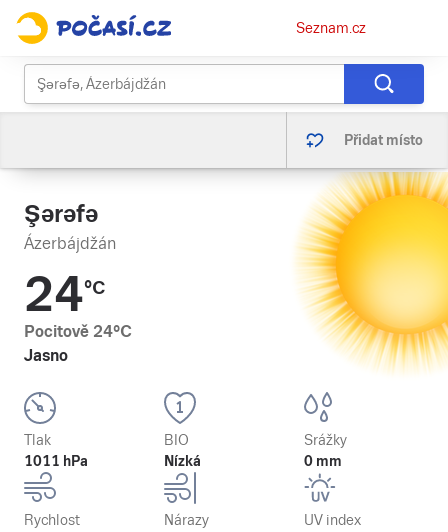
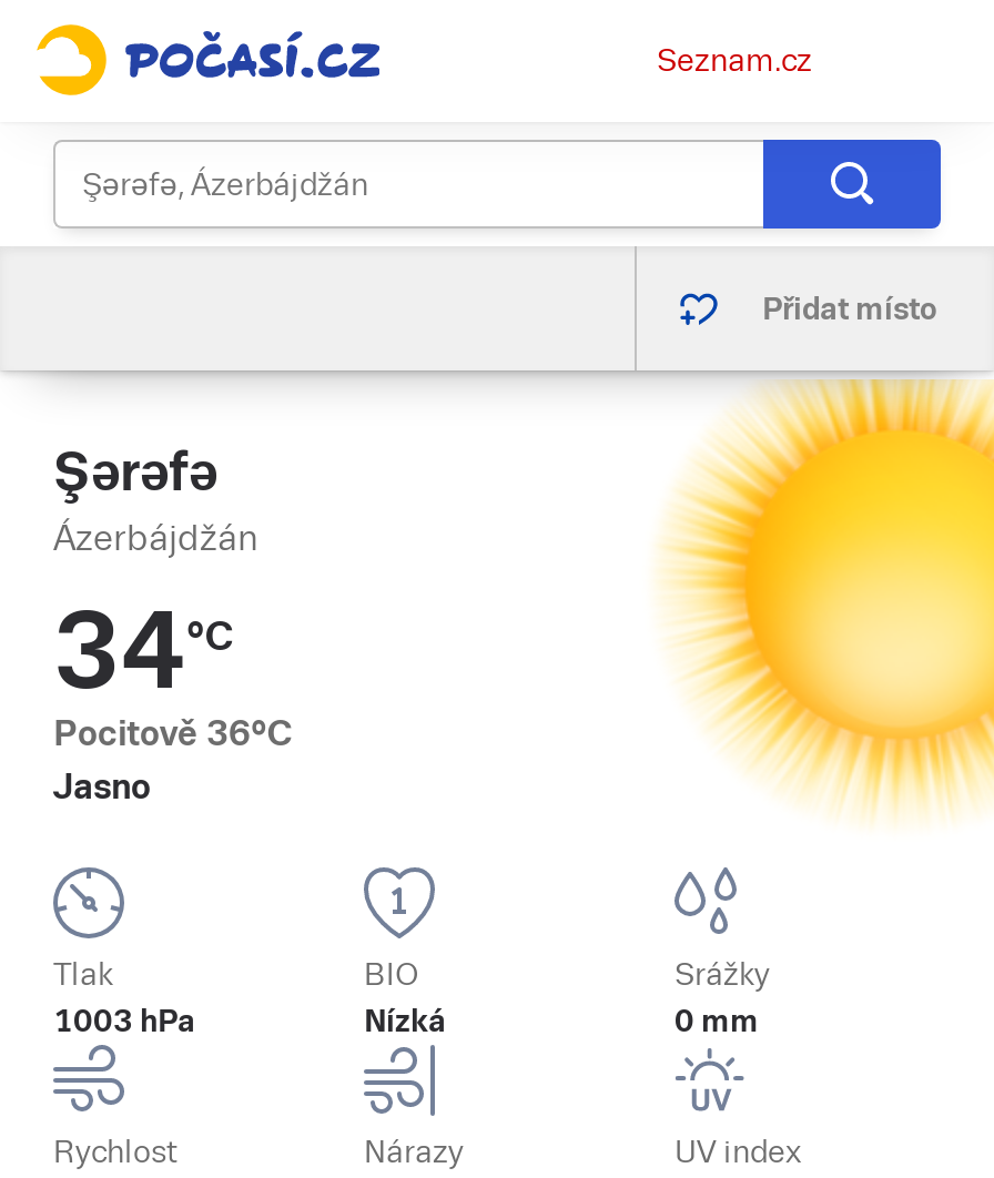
[24,267,105,322] 24°C -> [53,590,233,712] 34°C
[24,322,132,341] Pocitově 24°C -> [53,712,293,754] Pocitově 36°C
[24,453,88,469] 1011 hPa -> [53,1003,195,1038] 1003 hPa

